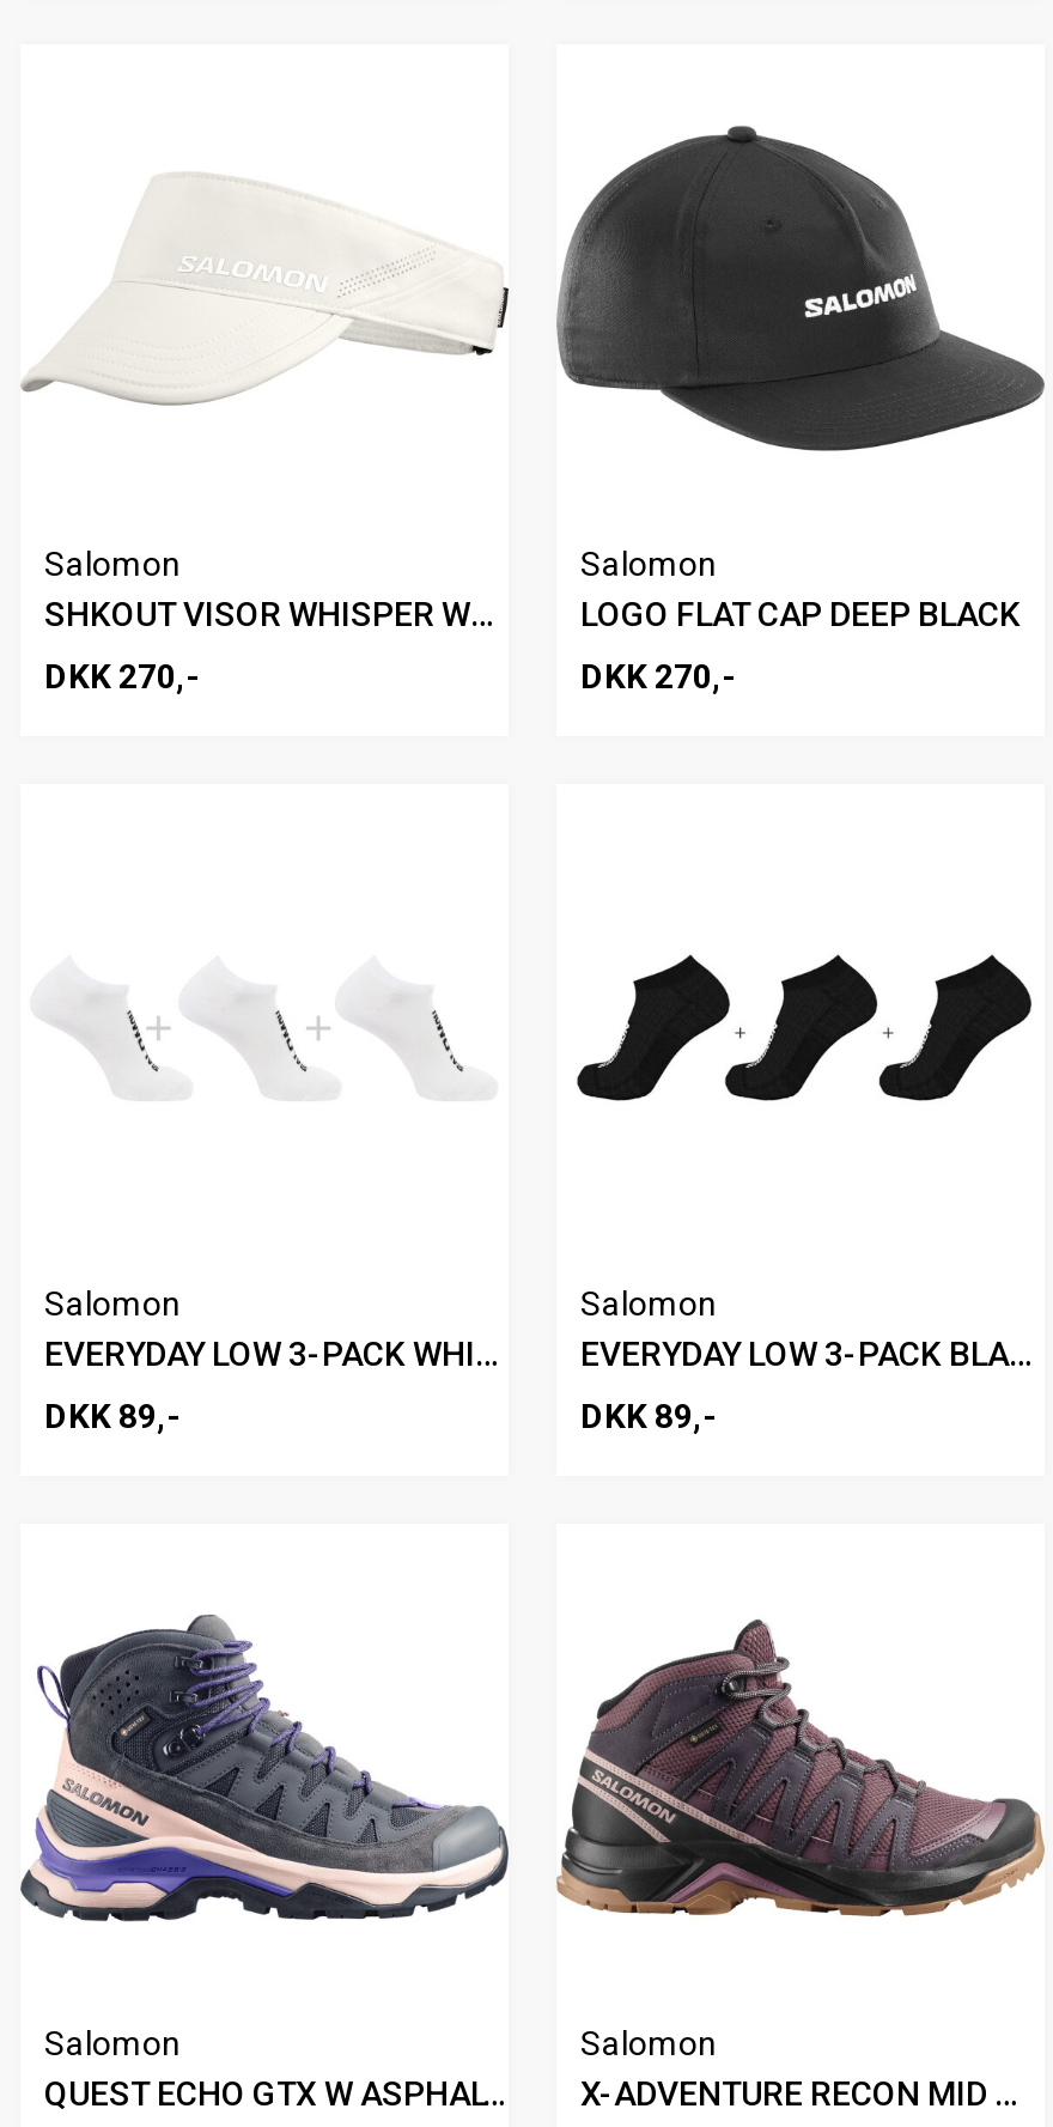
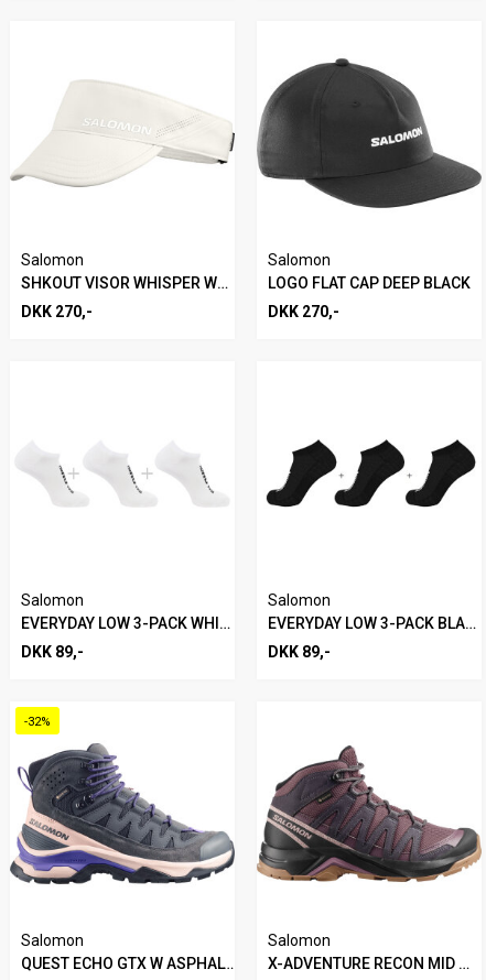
none -> [24,714,51,728] -32%

